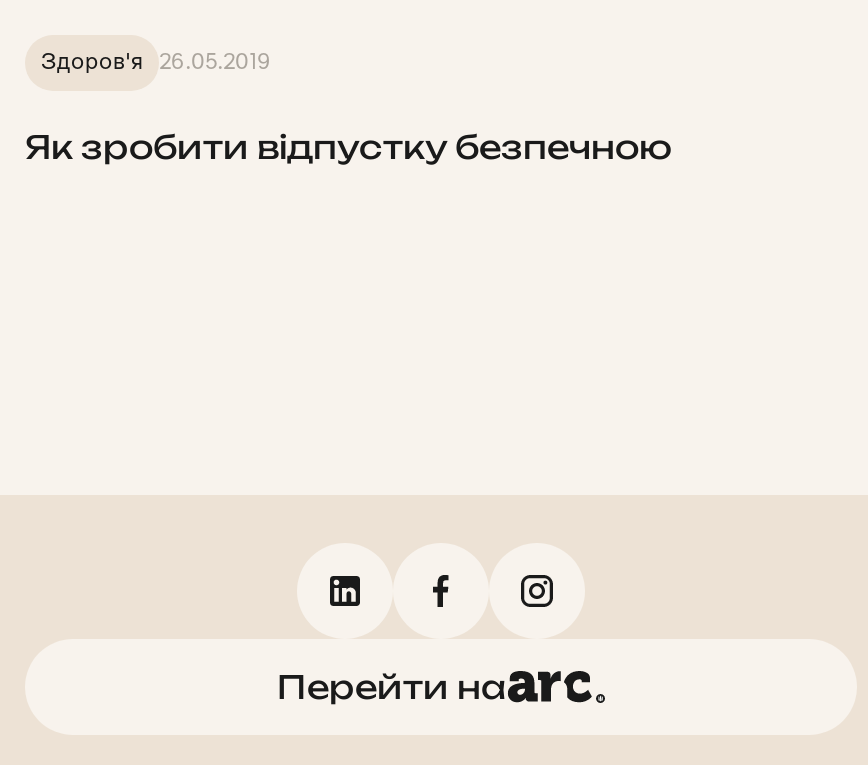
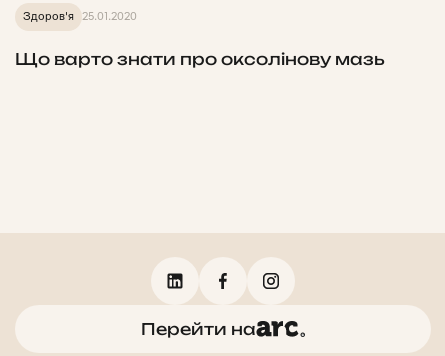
[41,50,271,72] Здоров'я 26.05.2019 -> [23,11,137,22] Здоров'я 25.01.2020
[25,126,671,166] Як зробити відпустку безпечною -> [15,49,385,69] Що варто знати про оксолінову мазь

